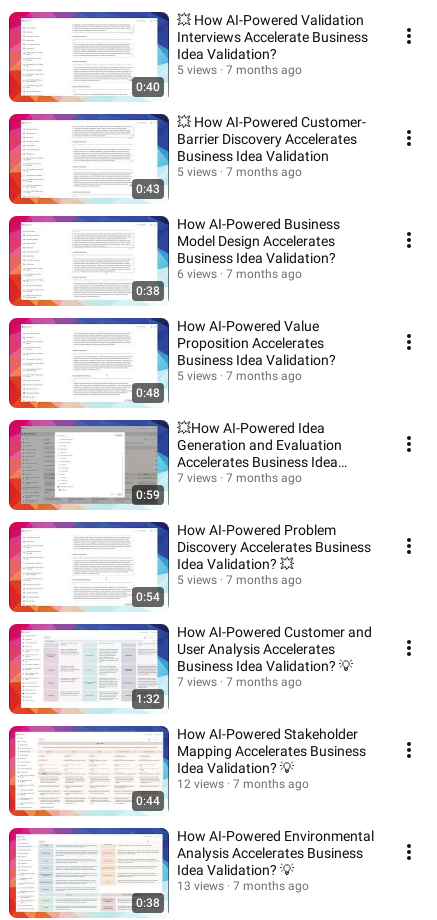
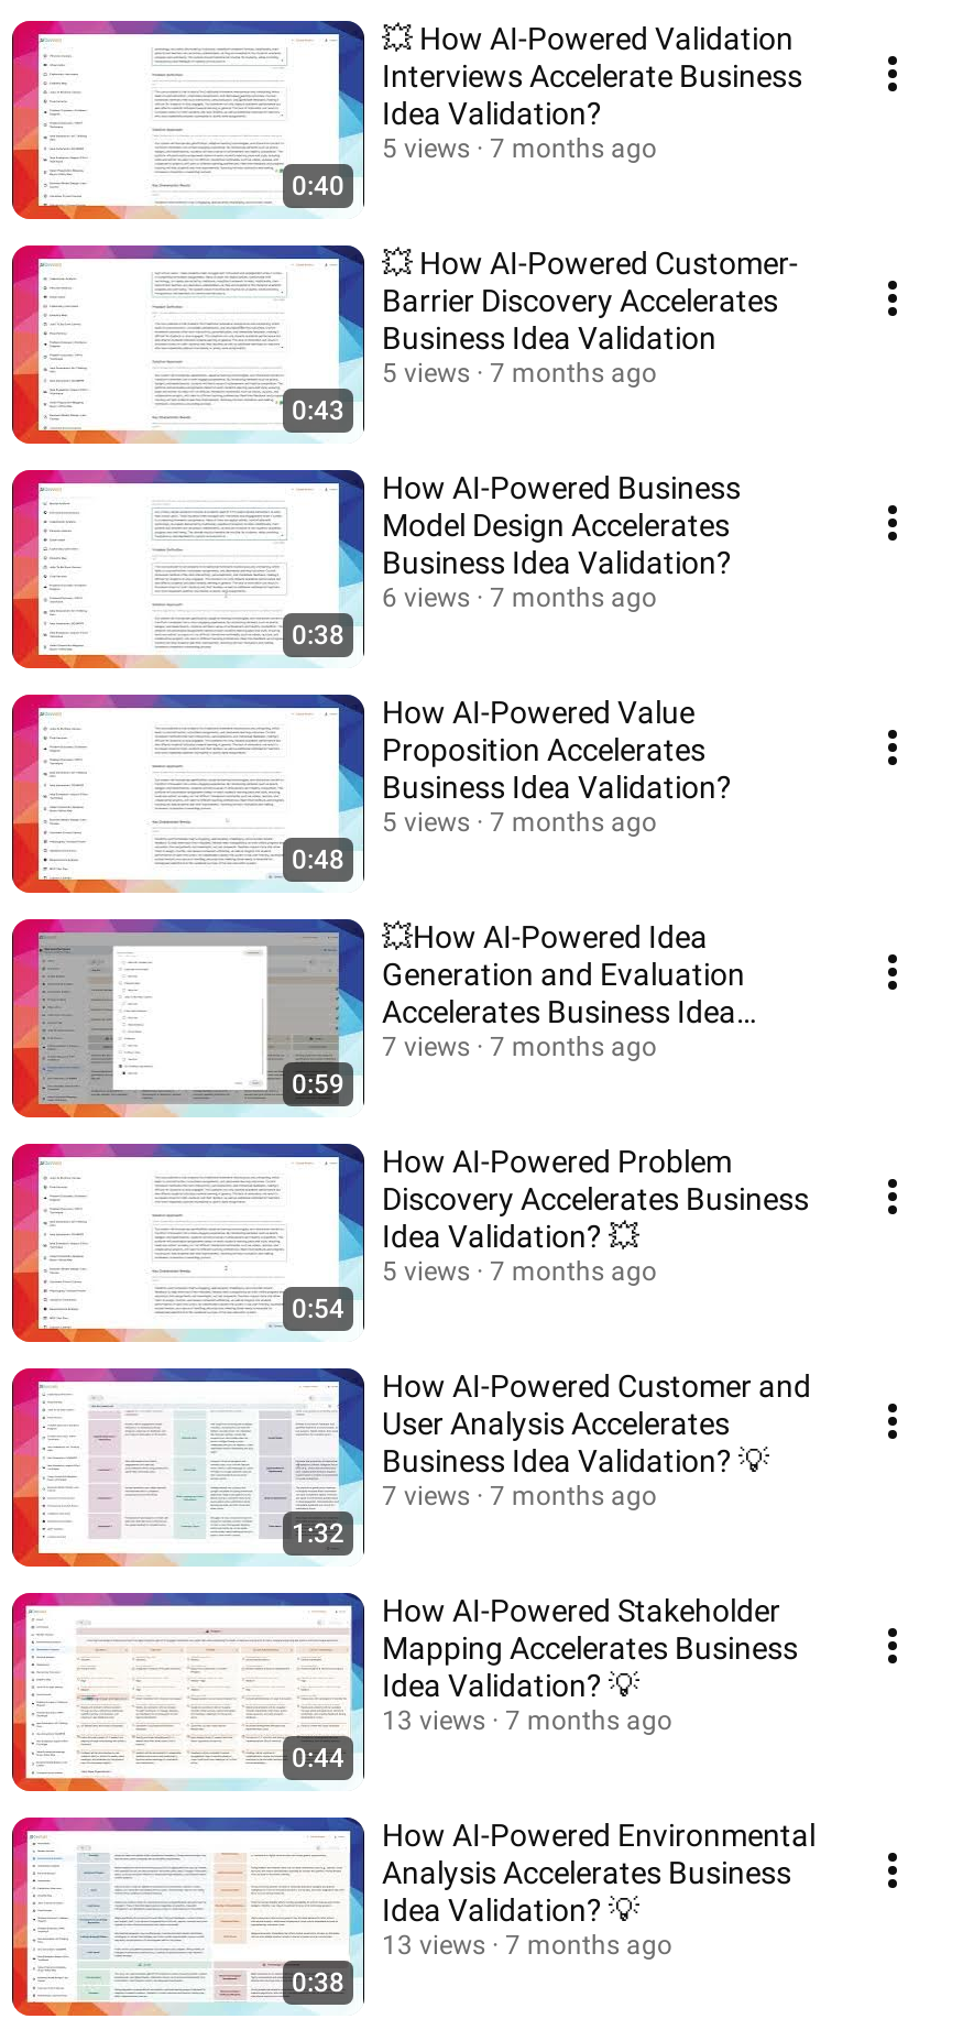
[177,777,309,791] 12 views 7 months ago -> [382,1705,672,1736] 13 views 7 months ago

